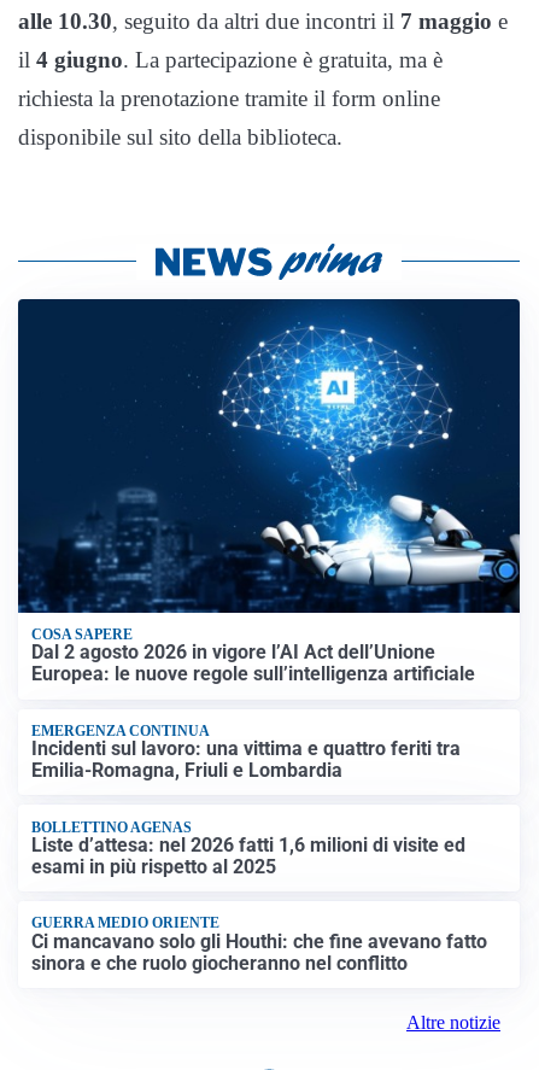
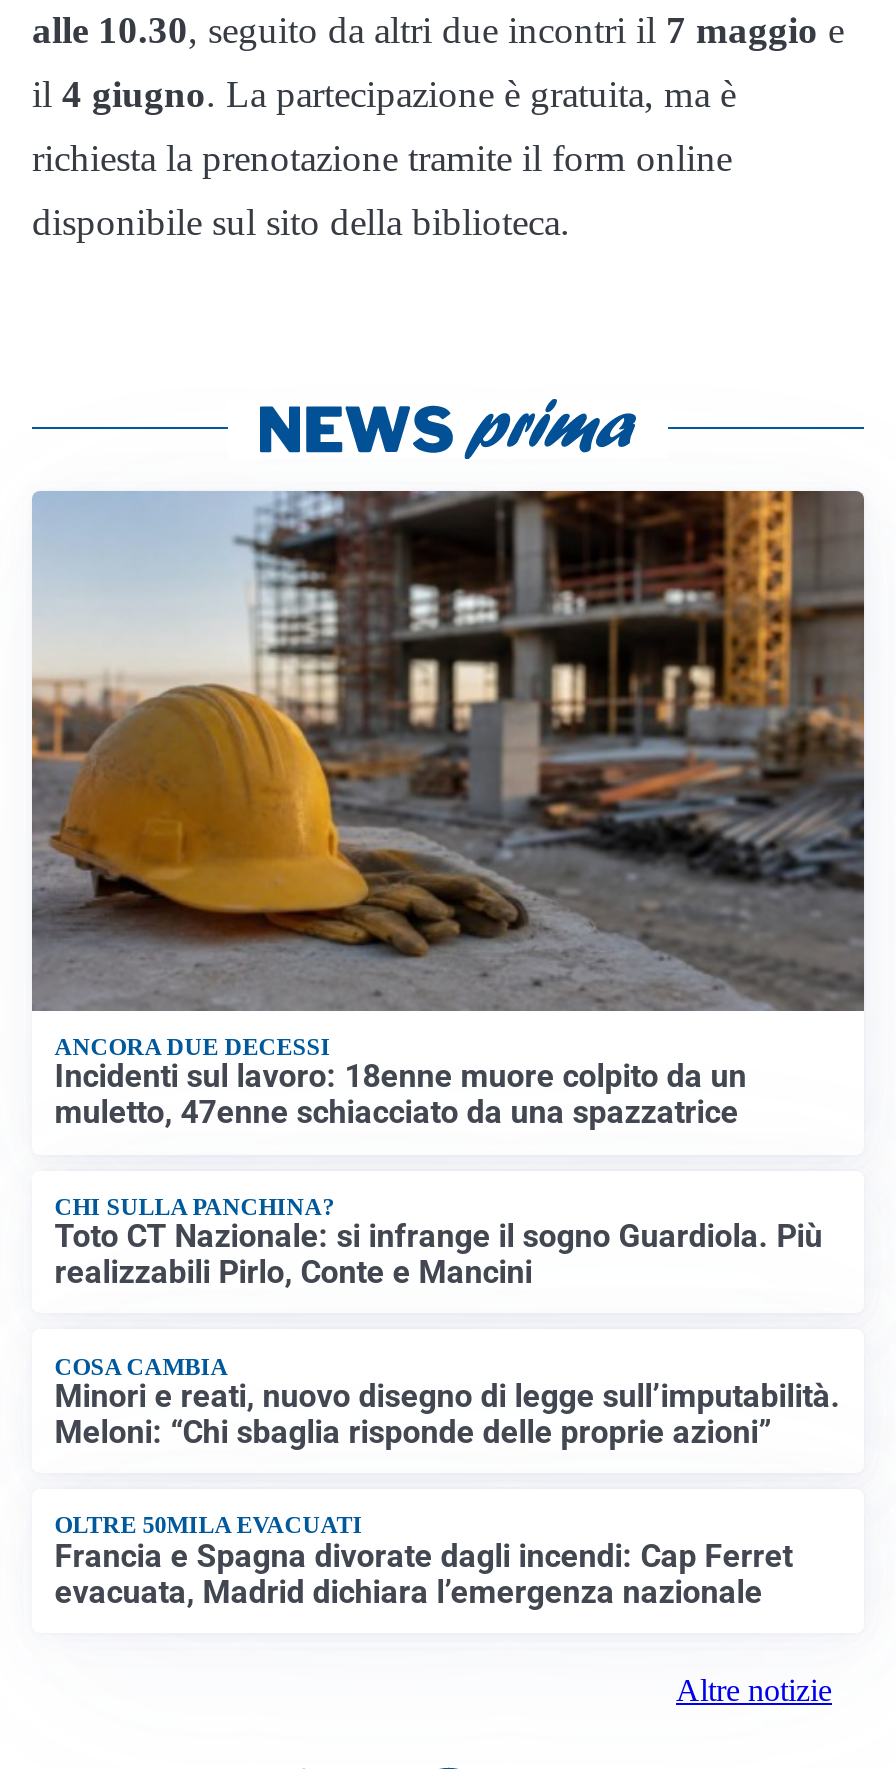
[17,298,521,686] [image] | COSA SAPERE | Dal 2 agosto 2026 in vigore l’AI Act dell’Unione | Europea: le nuove regole sull’intelligenza artificiale -> [30,489,866,1132] [image] | ANCORA DUE DECESSI | Incidenti sul lavoro: 18enne muore colpito da un | muletto, 47enne schiacciato da una spazzatrice
[32,722,461,782] EMERGENZA CONTINUA | Incidenti sul lavoro: una vittima e quattro feriti tra | Emilia-Romagna, Friuli e Lombardia -> [54,1193,822,1291] CHI SULLA PANCHINA? | Toto CT Nazionale: si infrange il sogno Guardiola. Più | realizzabili Pirlo, Conte e Mancini
[32,818,466,878] BOLLETTINO AGENAS | Liste d’attesa: nel 2026 fatti 1,6 milioni di visite ed | esami in più rispetto al 2025 -> [54,1352,840,1451] COSA CAMBIA | Minori e reati, nuovo disegno di legge sull’imputabilità. | Meloni: “Chi sbaglia risponde delle proprie azioni”
[32,915,487,974] GUERRA MEDIO ORIENTE | Ci mancavano solo gli Houthi: che fine avevano fatto | sinora e che ruolo giocheranno nel conflitto -> [54,1511,792,1610] OLTRE 50MILA EVACUATI | Francia e Spagna divorate dagli incendi: Cap Ferret | evacuata, Madrid dichiara l’emergenza nazionale

